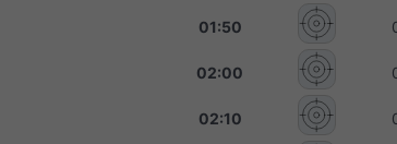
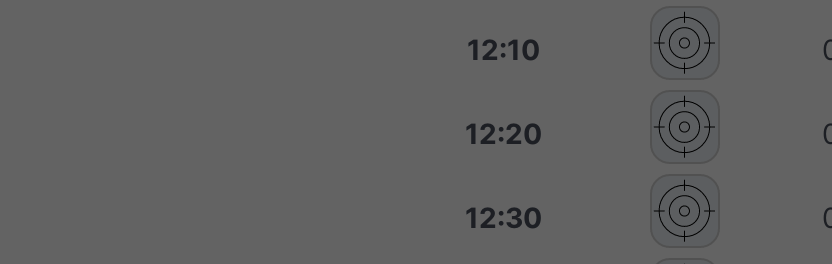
[198,17,242,35] 01:50 -> [467,31,541,65] 12:10
[196,63,243,81] 02:00 -> [465,115,543,149] 12:20
[198,109,242,127] 02:10 -> [465,199,543,233] 12:30

